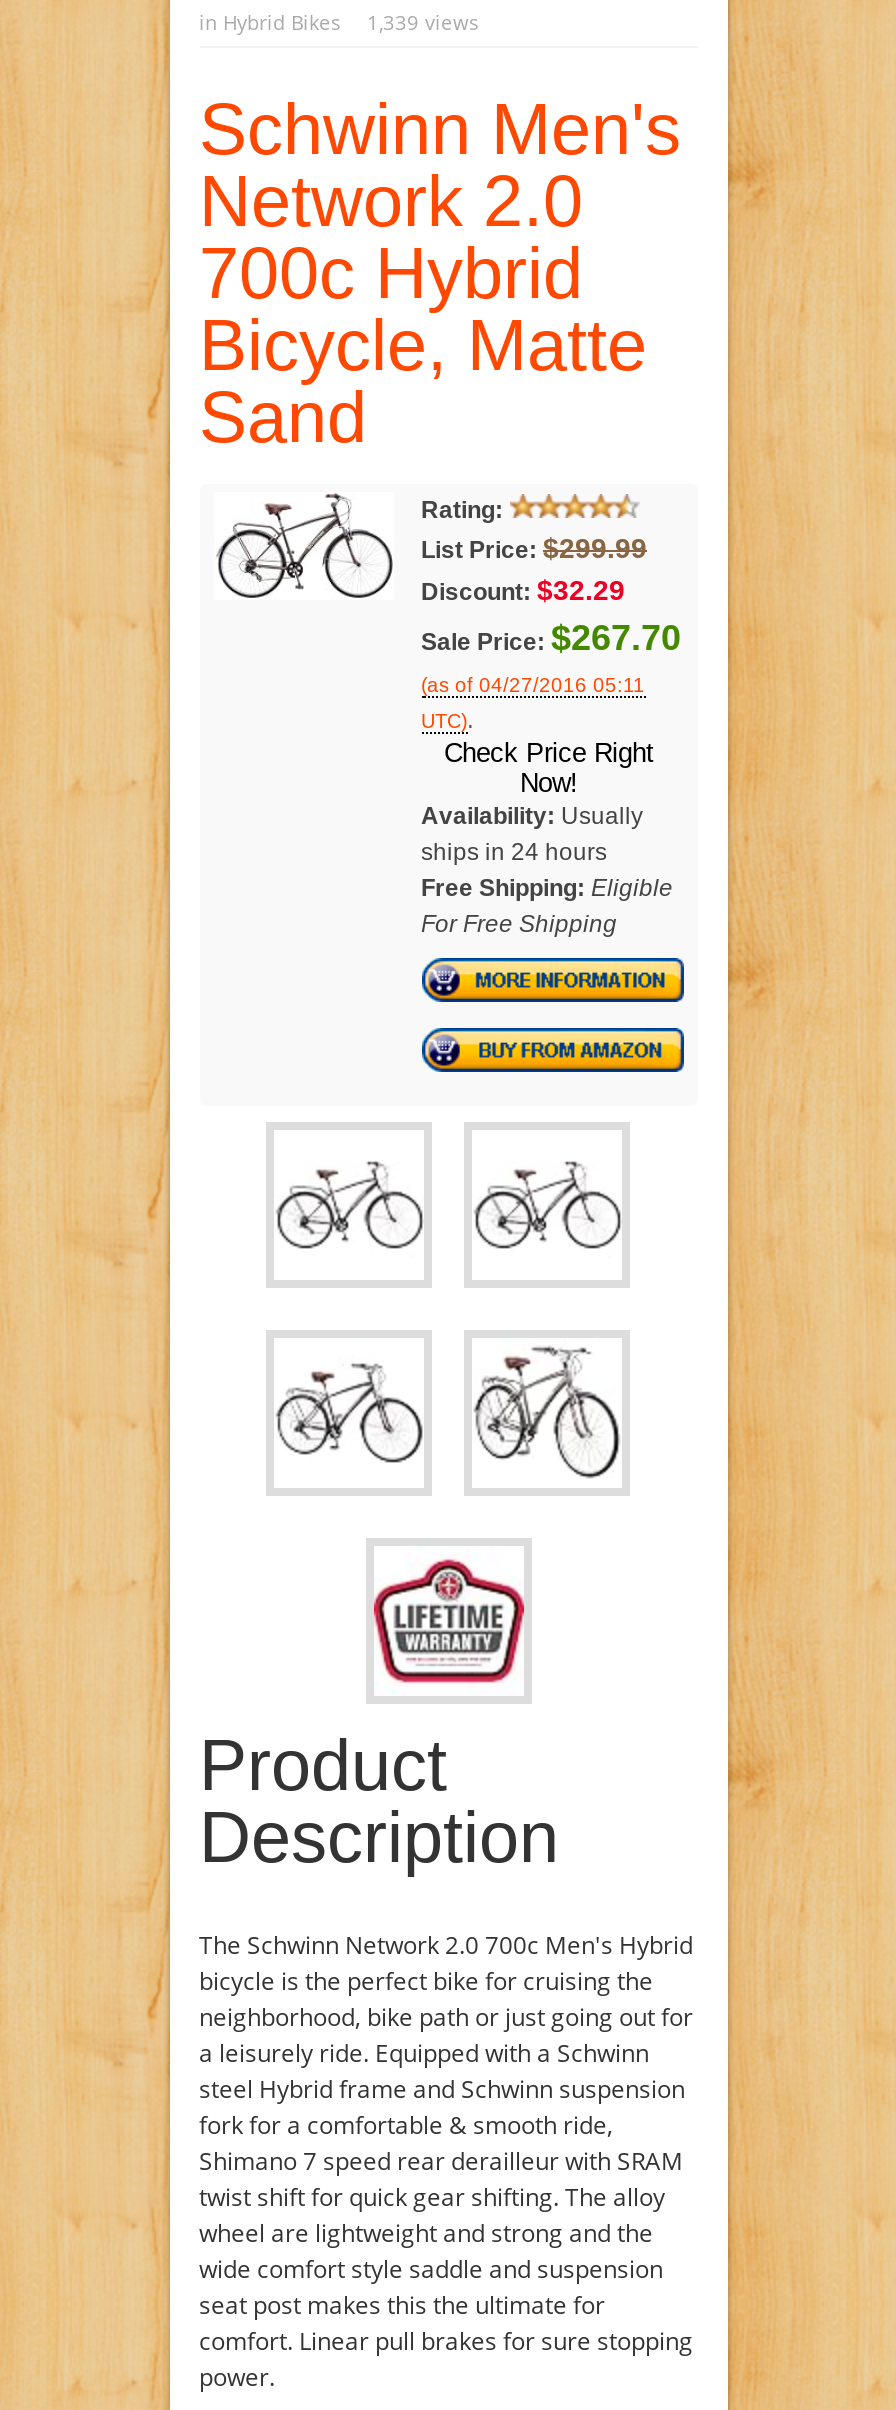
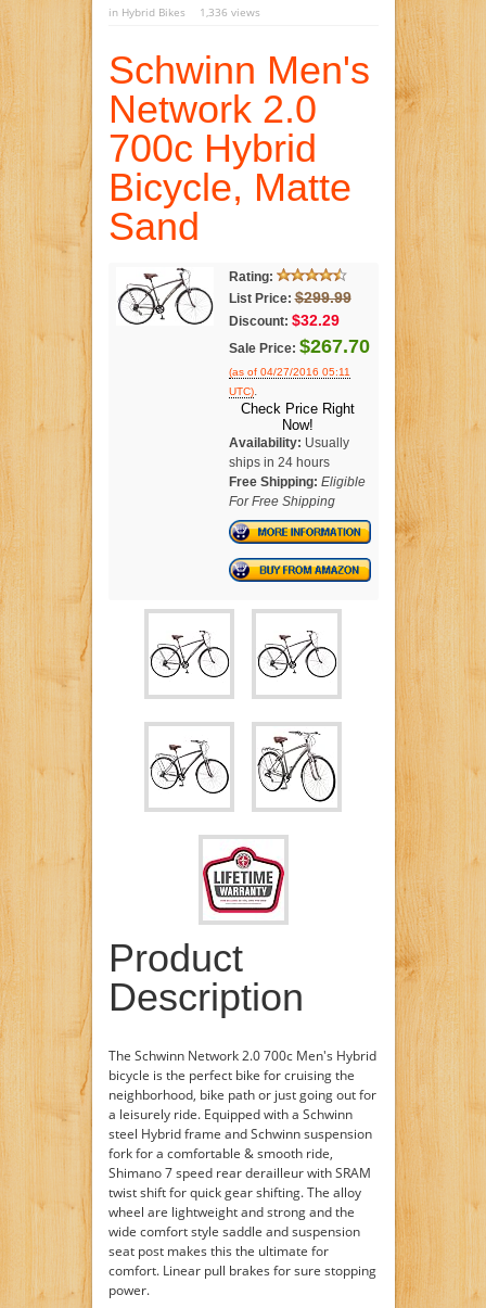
[199,8,479,36] in Hybrid Bikes 1,339 views -> [108,4,260,19] in Hybrid Bikes 1,336 views

